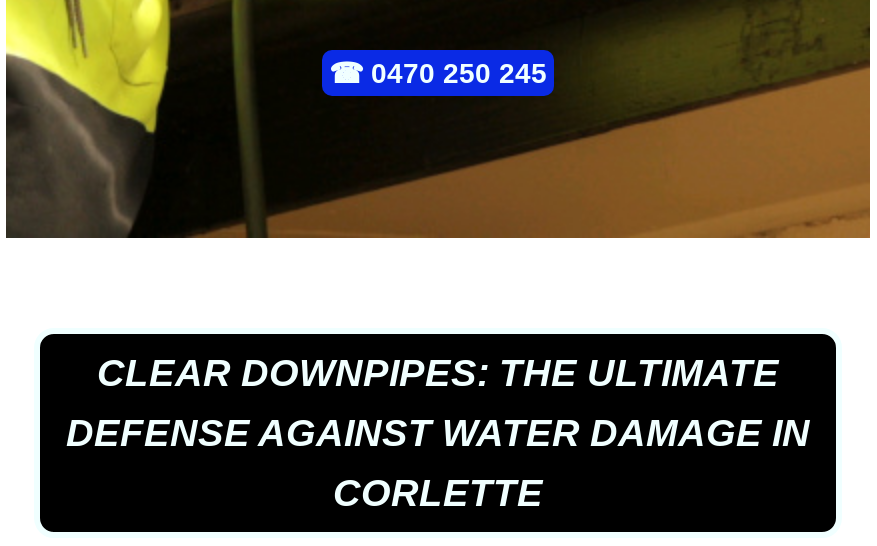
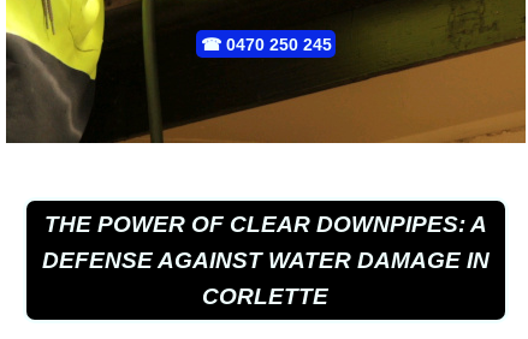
[97,351,779,393] CLEAR DOWNPIPES: THE ULTIMATE -> [45,211,487,236] THE POWER OF CLEAR DOWNPIPES: A

